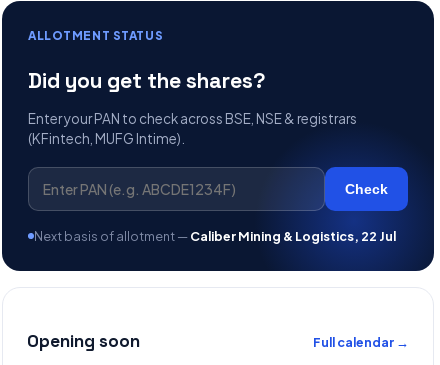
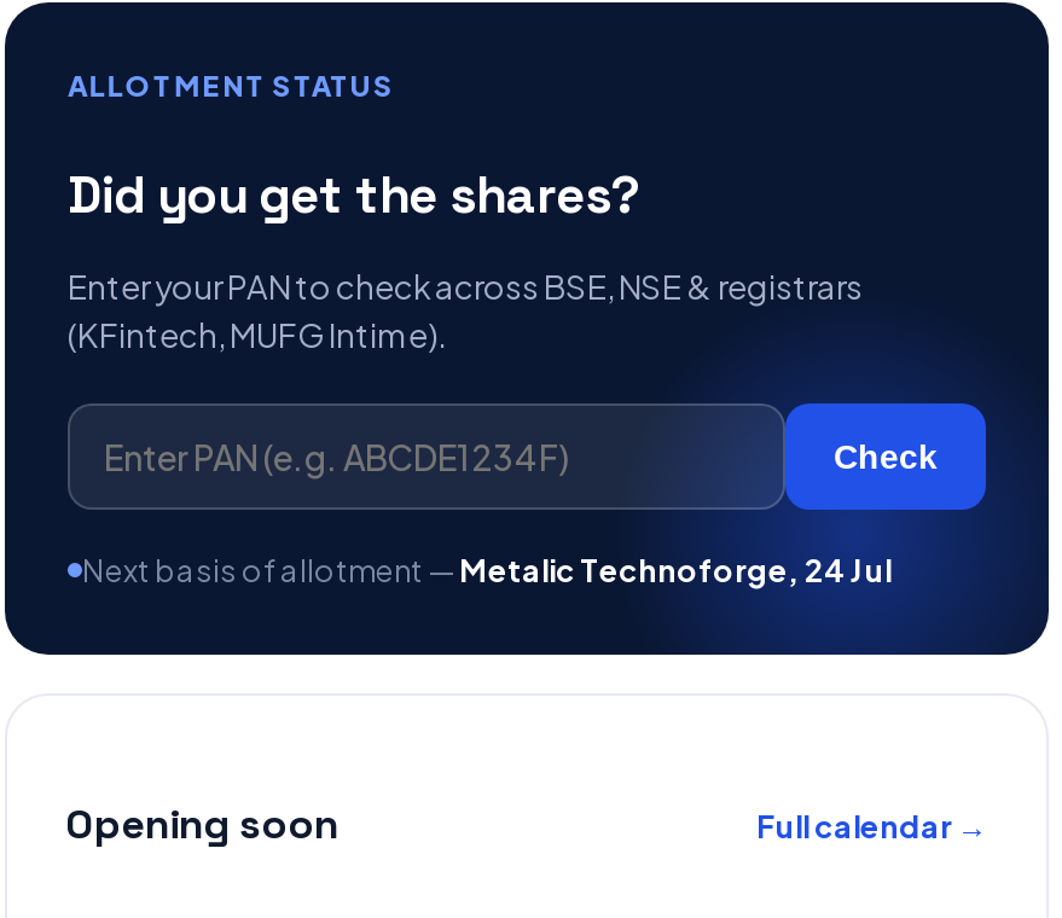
[34,228,396,244] Next basis of allotment — Caliber Mining & Logistics, 22 Jul -> [82,551,892,590] Next basis of allotment — Metalic Technoforge, 24 Jul

